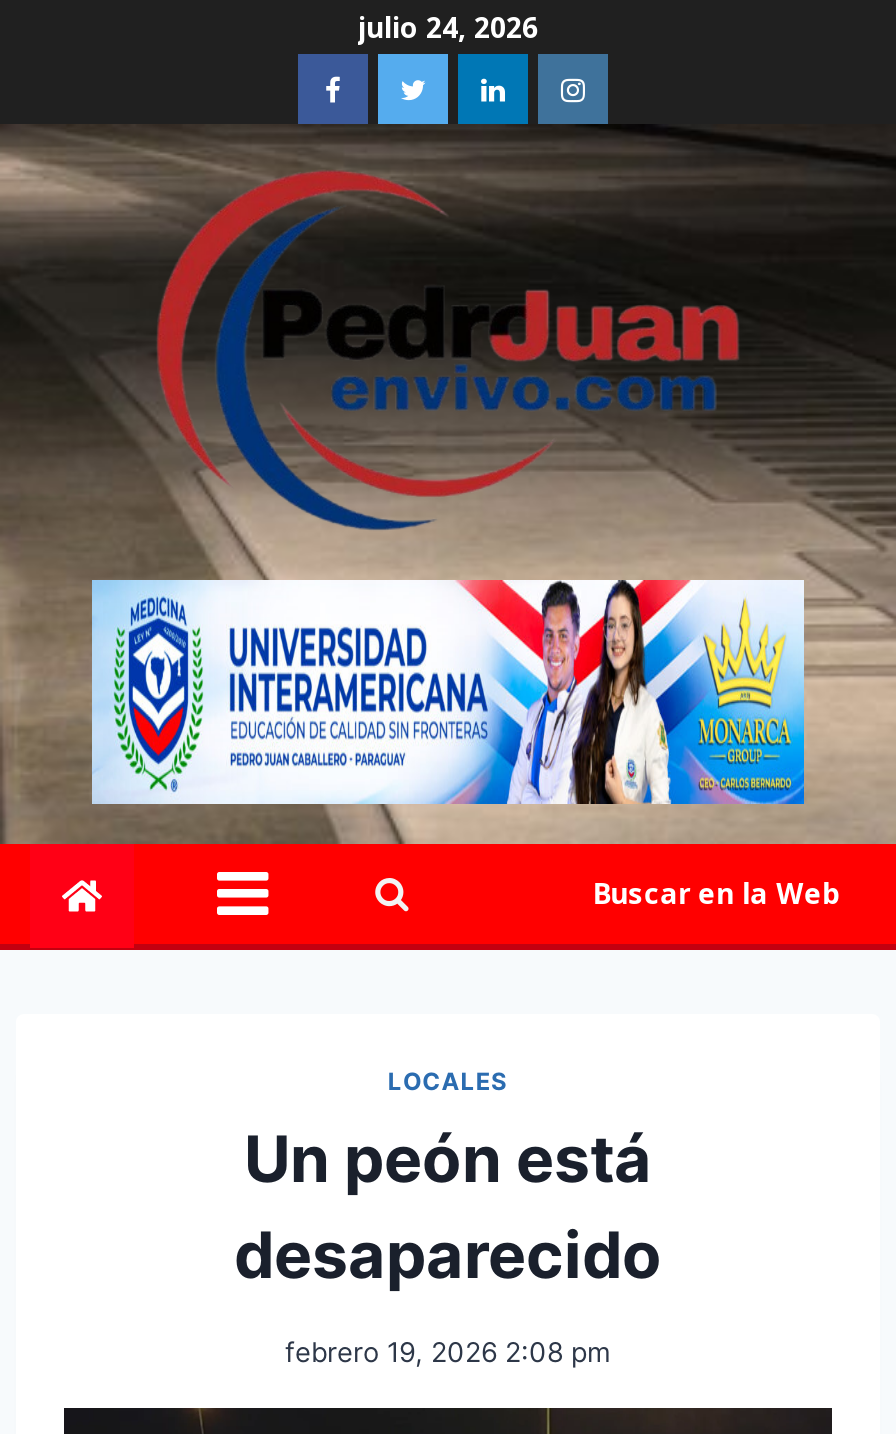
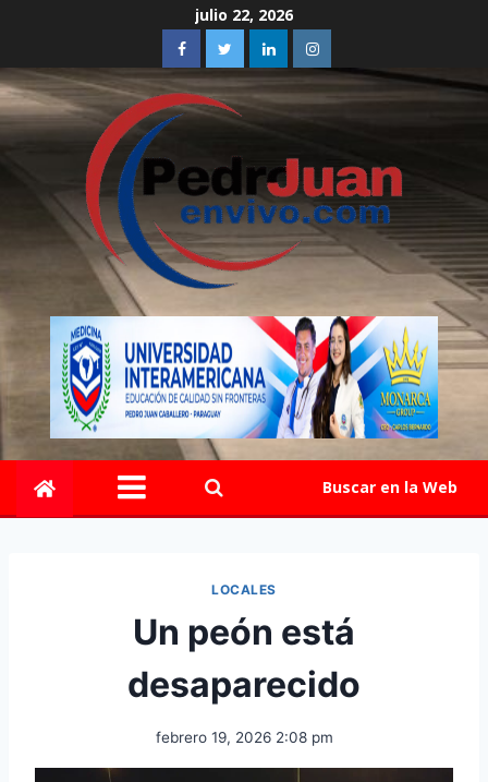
[358,8,538,46] julio 24, 2026 -> [195,4,293,25] julio 22, 2026

